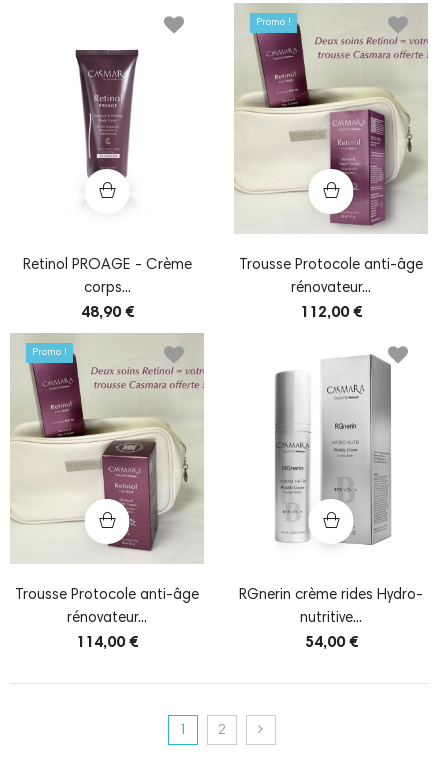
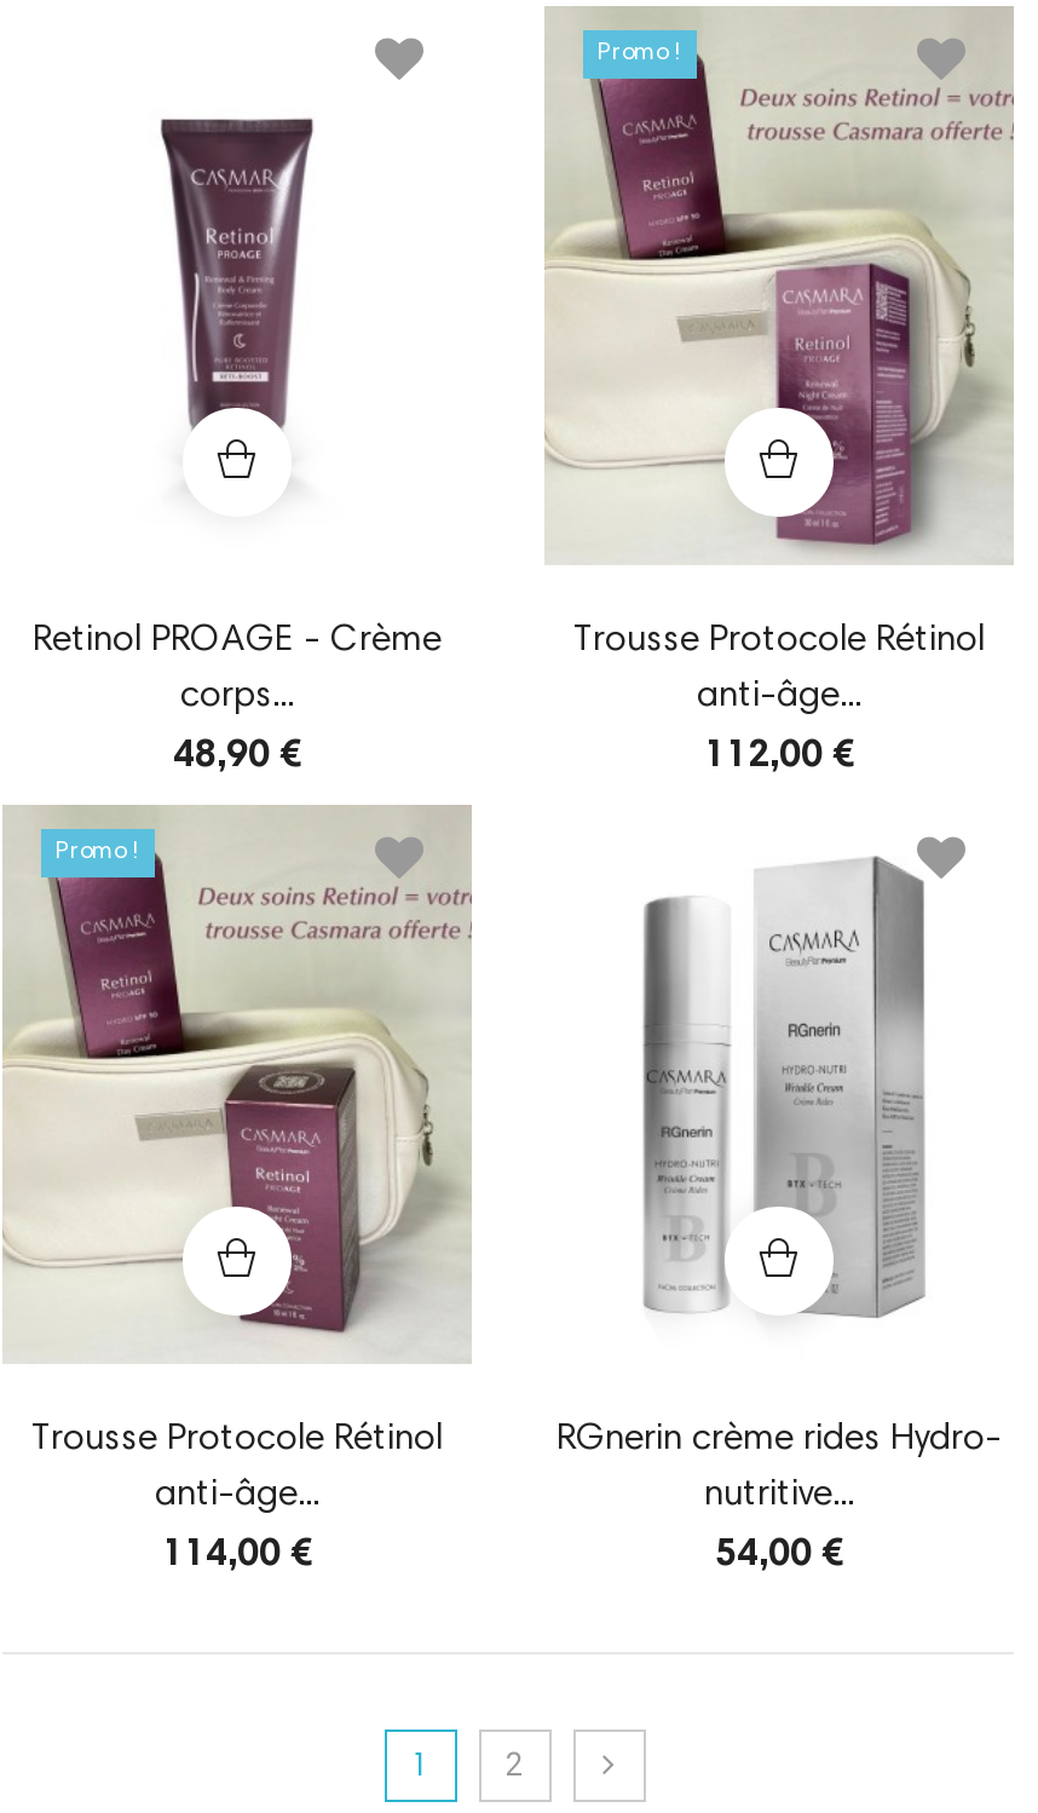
[239,258,423,273] Trousse Protocole anti-âge -> [573,623,985,659] Trousse Protocole Rétinol
[291,281,371,296] rénovateur... -> [697,678,861,715] anti-âge...
[15,588,199,603] Trousse Protocole anti-âge -> [31,1421,443,1457] Trousse Protocole Rétinol
[67,611,147,626] rénovateur... -> [155,1477,319,1513] anti-âge...

